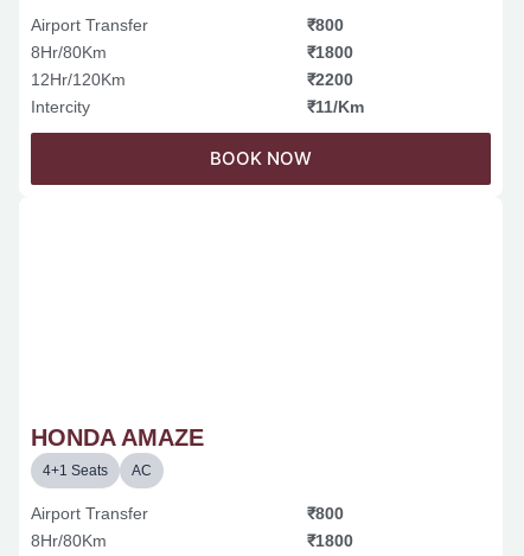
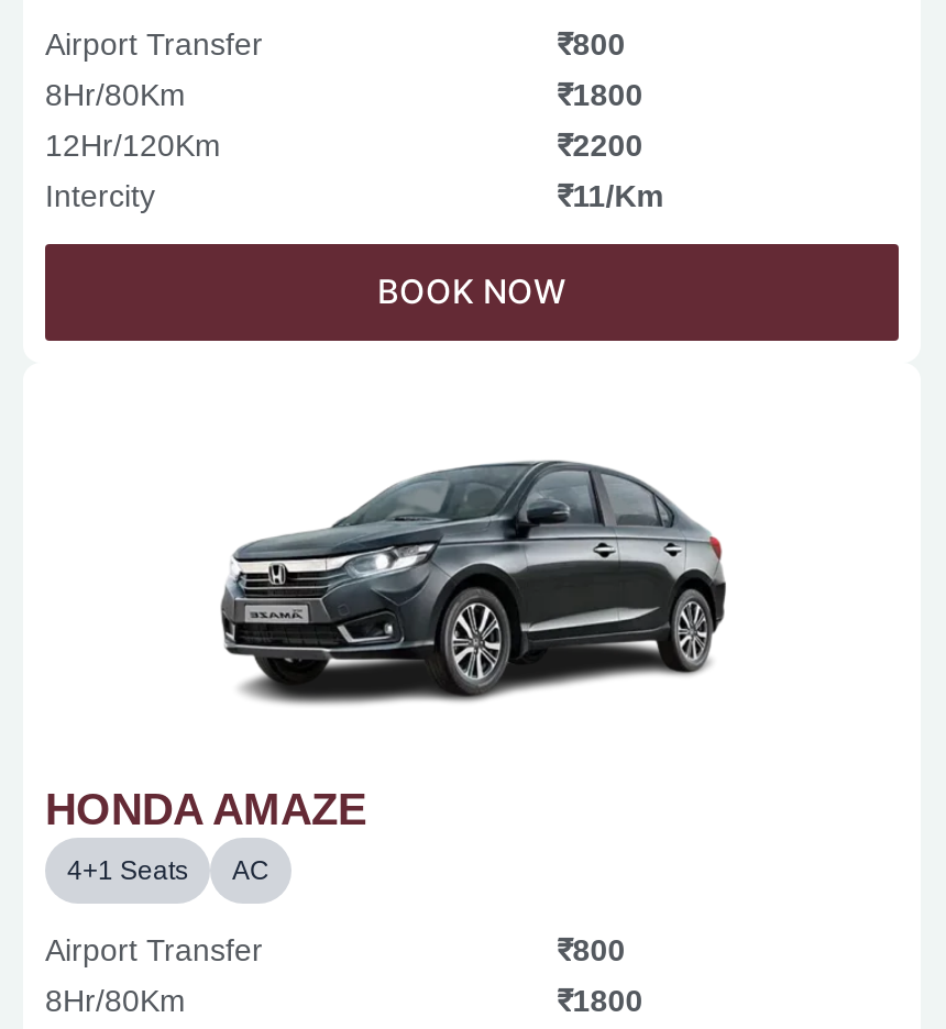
none -> [219,457,727,706] [image]

